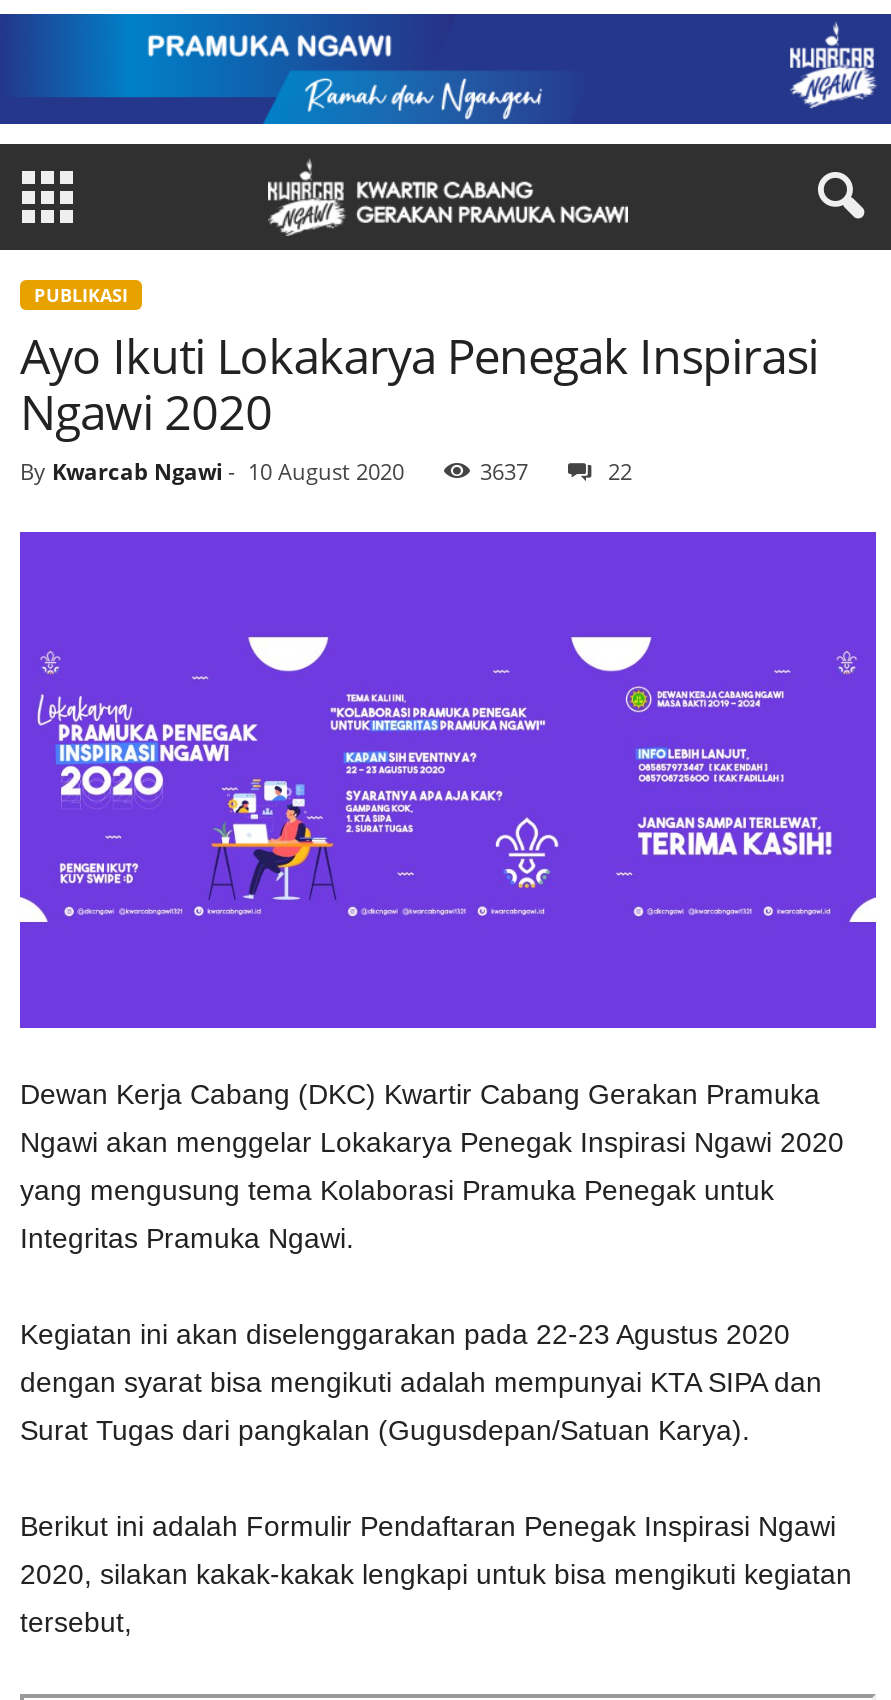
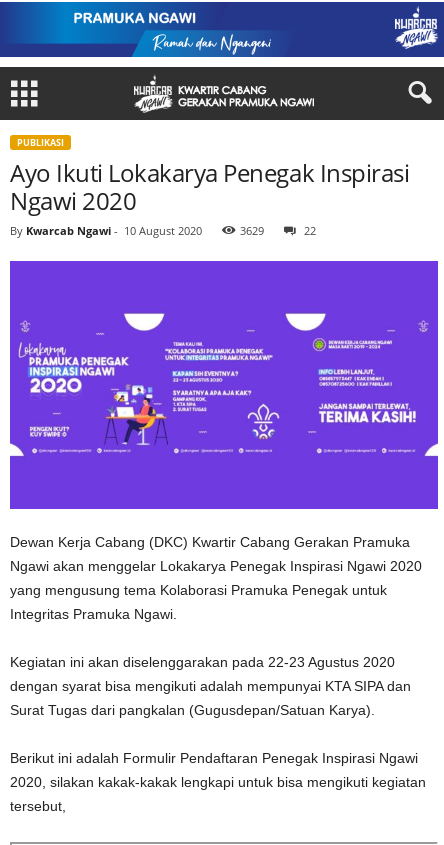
[480,456,528,486] 3637 -> [240,223,264,238] 3629

